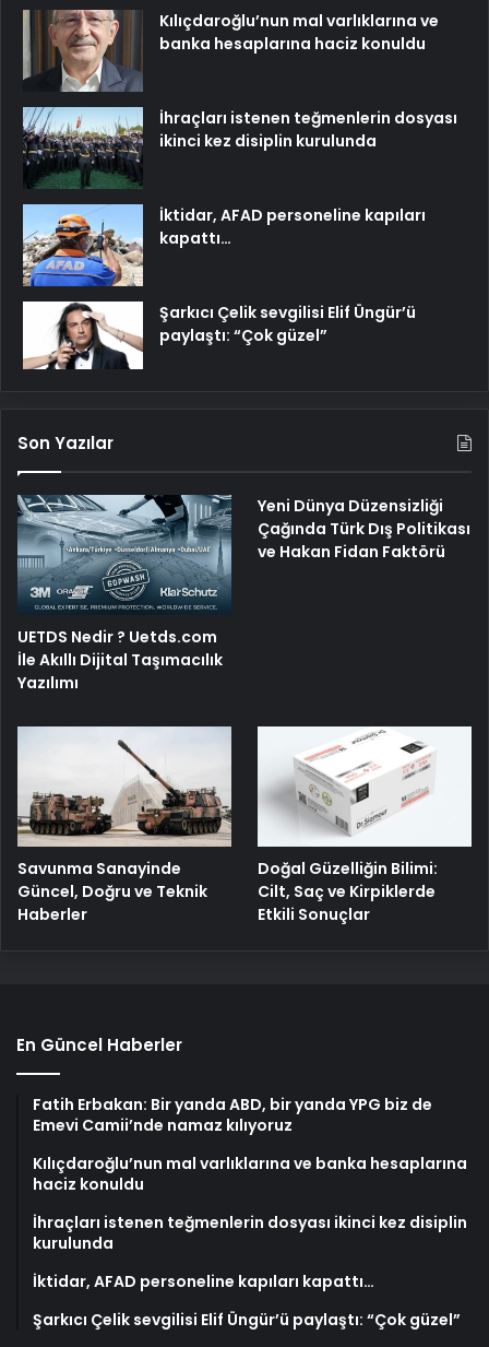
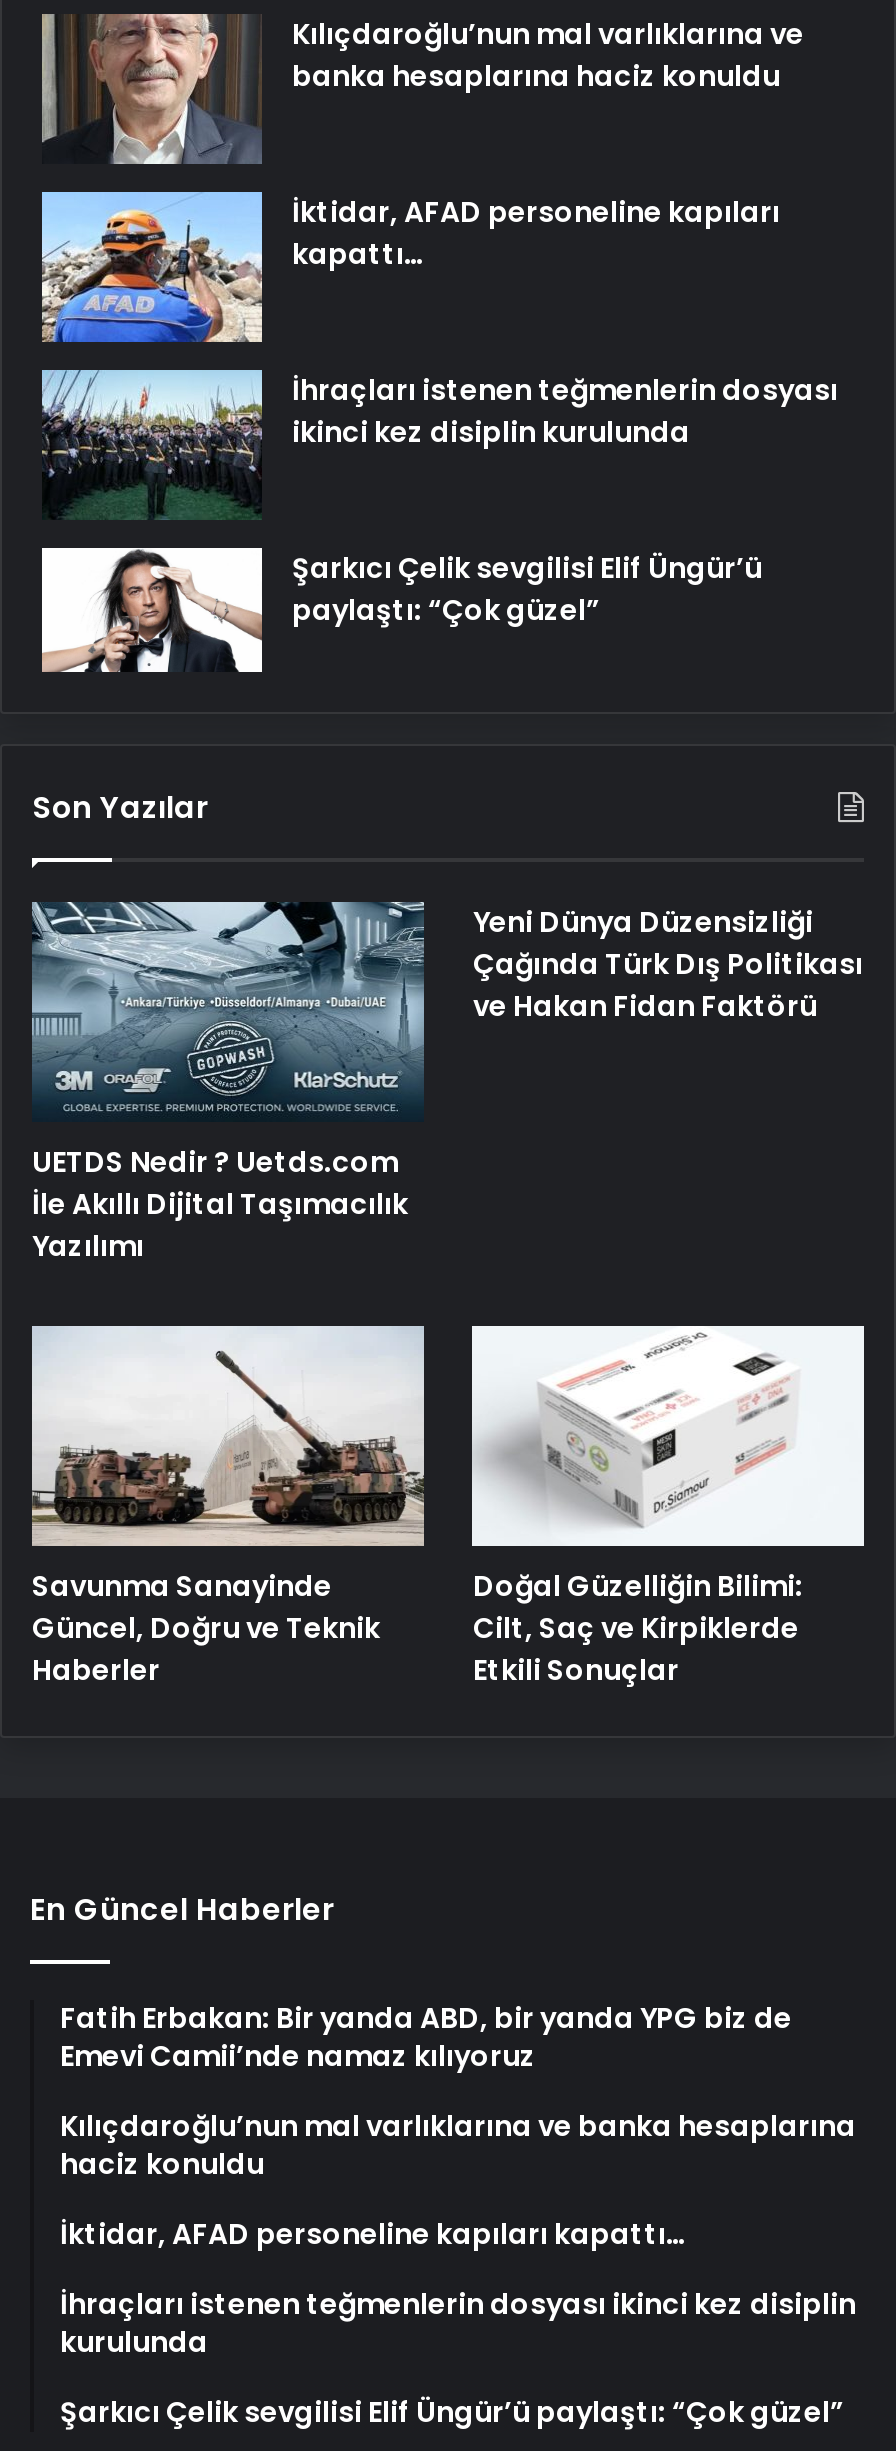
moved [21,106,457,190] -> [38,368,838,522]: [image] | İhraçları istenen teğmenlerin dosyası | ikinci kez disiplin kurulunda
moved [22,204,426,287] -> [40,192,780,344]: [image] | İktidar, AFAD personeline kapıları | kapattı…
moved [33,1212,467,1255] -> [60,2285,856,2363]: İhraçları istenen teğmenlerin dosyası ikinci kez disiplin | kurulunda
moved [33,1271,374,1293] -> [60,2215,686,2255]: İktidar, AFAD personeline kapıları kapattı…

